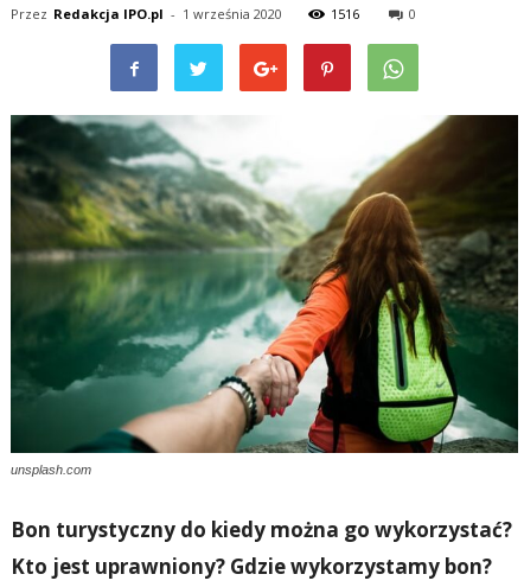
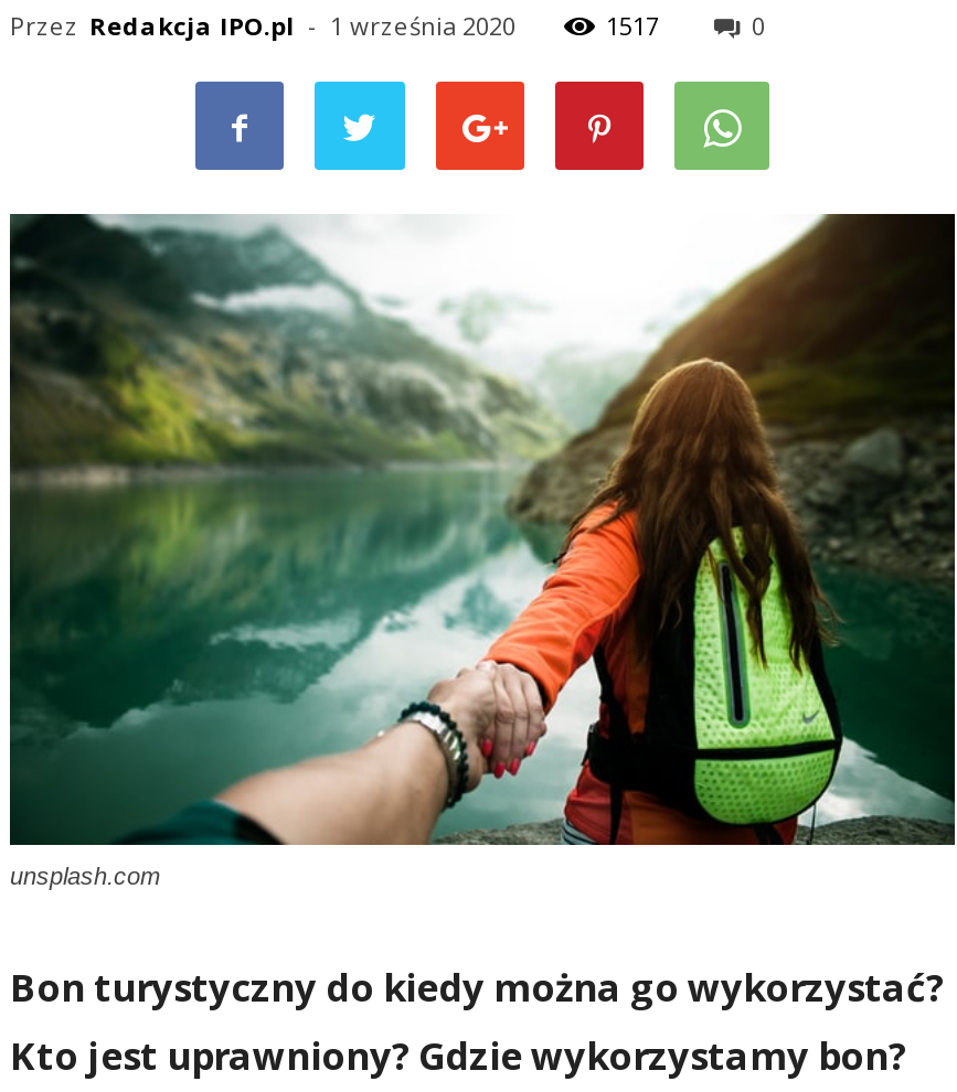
[331,5,359,23] 1516 -> [606,9,659,42] 1517

